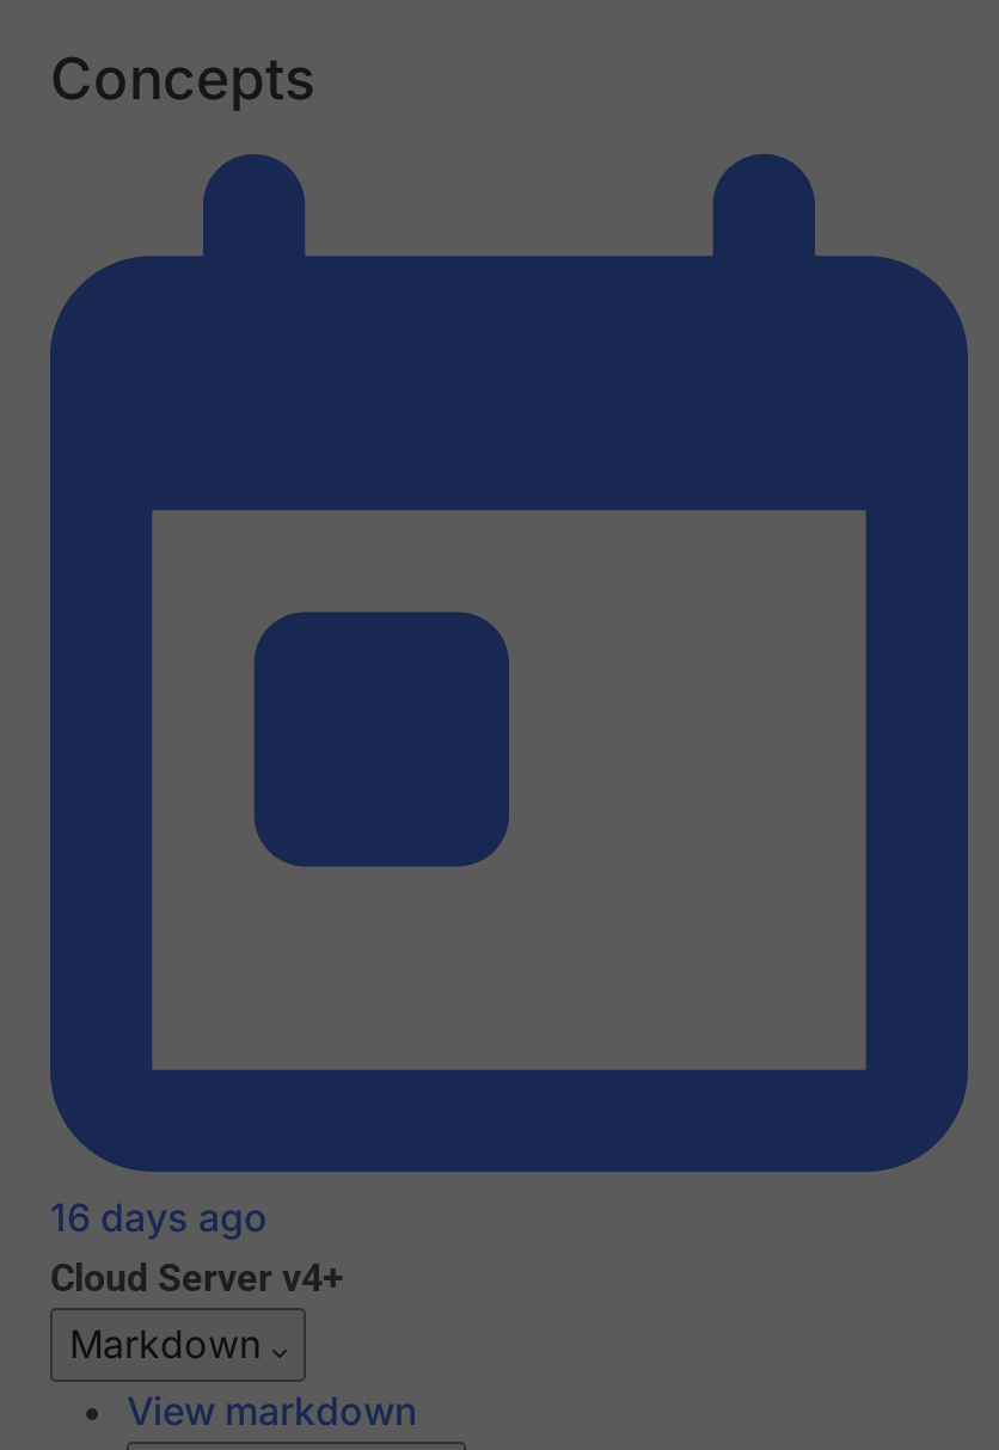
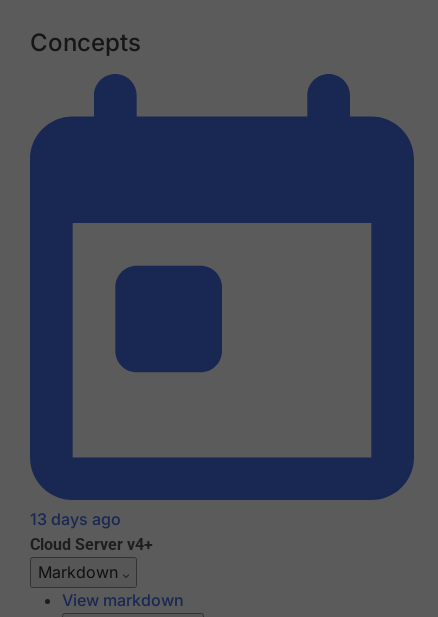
[50,1194,268,1242] 16 days ago -> [30,509,121,529] 13 days ago

